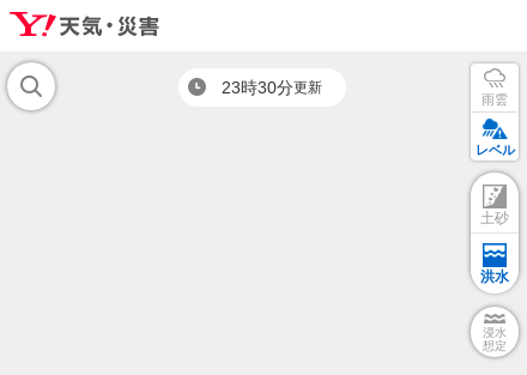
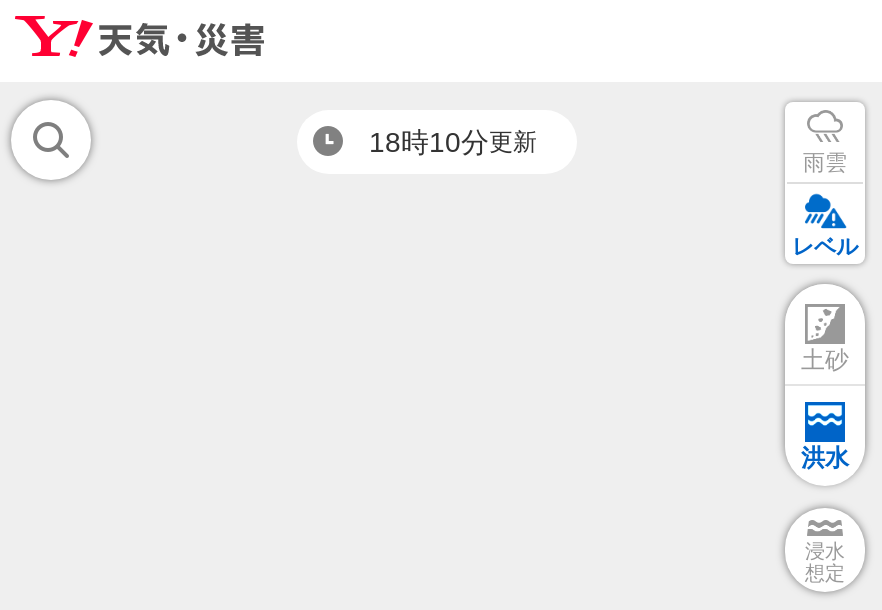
[222,78,322,97] 23時30分更新 -> [369,126,537,158] 18時10分更新

